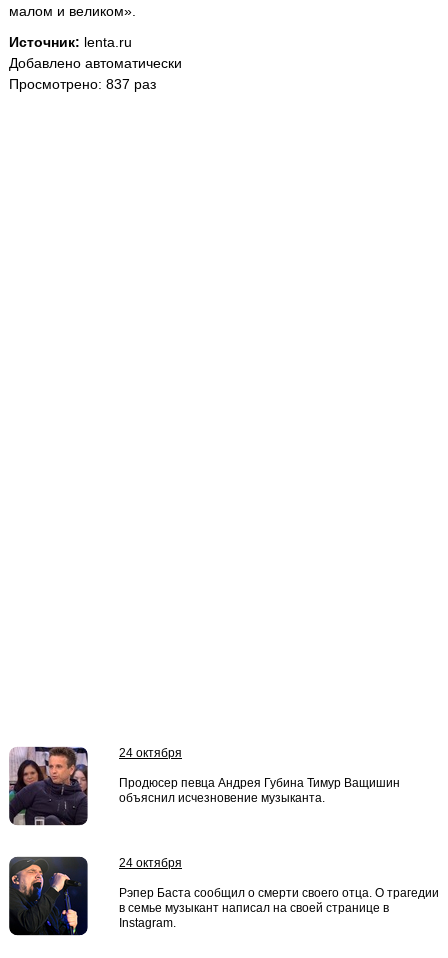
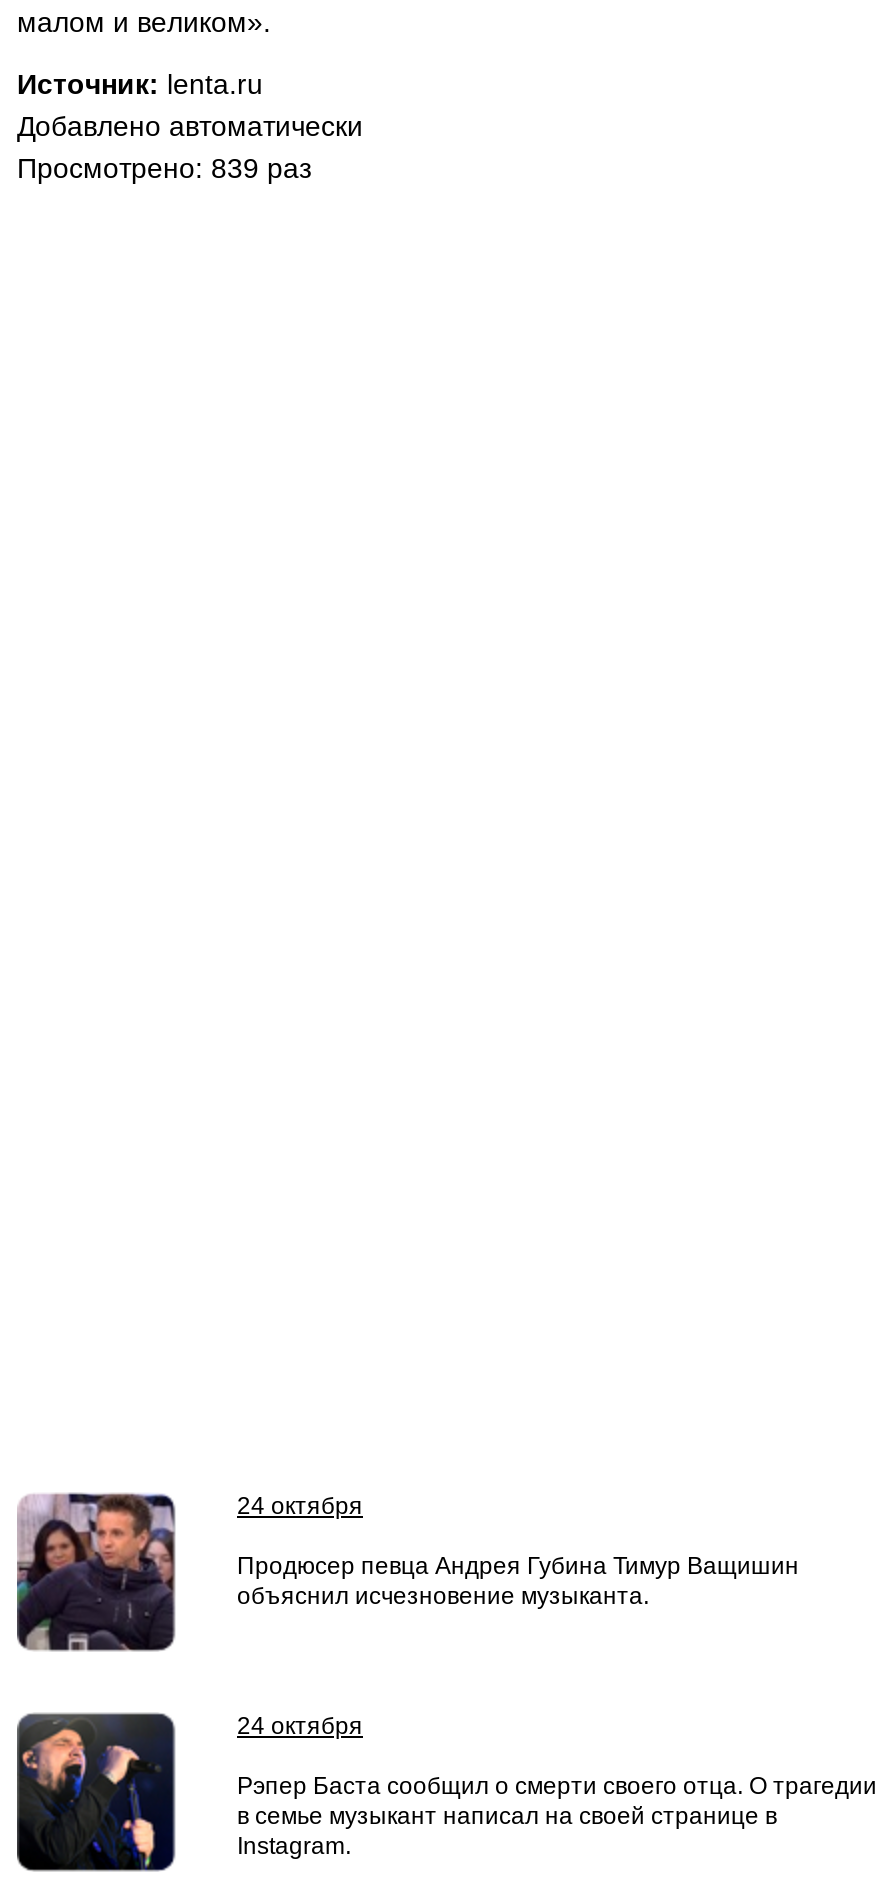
[9,76,156,92] Просмотрено: 837 раз -> [17,152,311,184] Просмотрено: 839 раз

